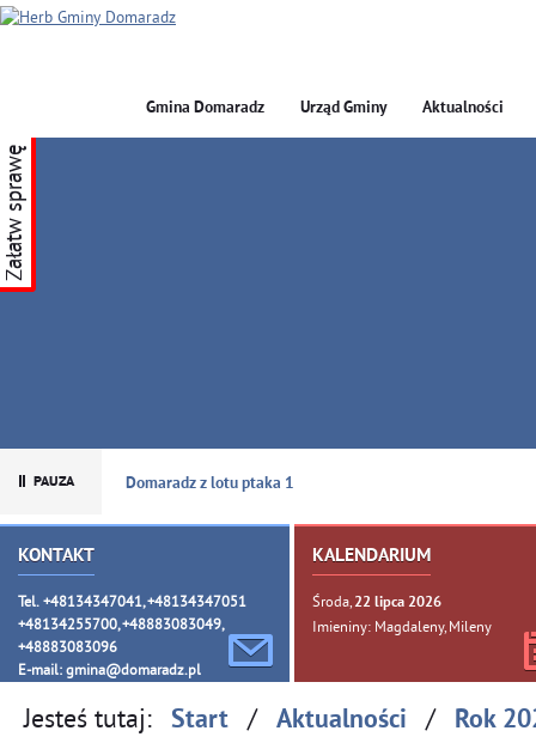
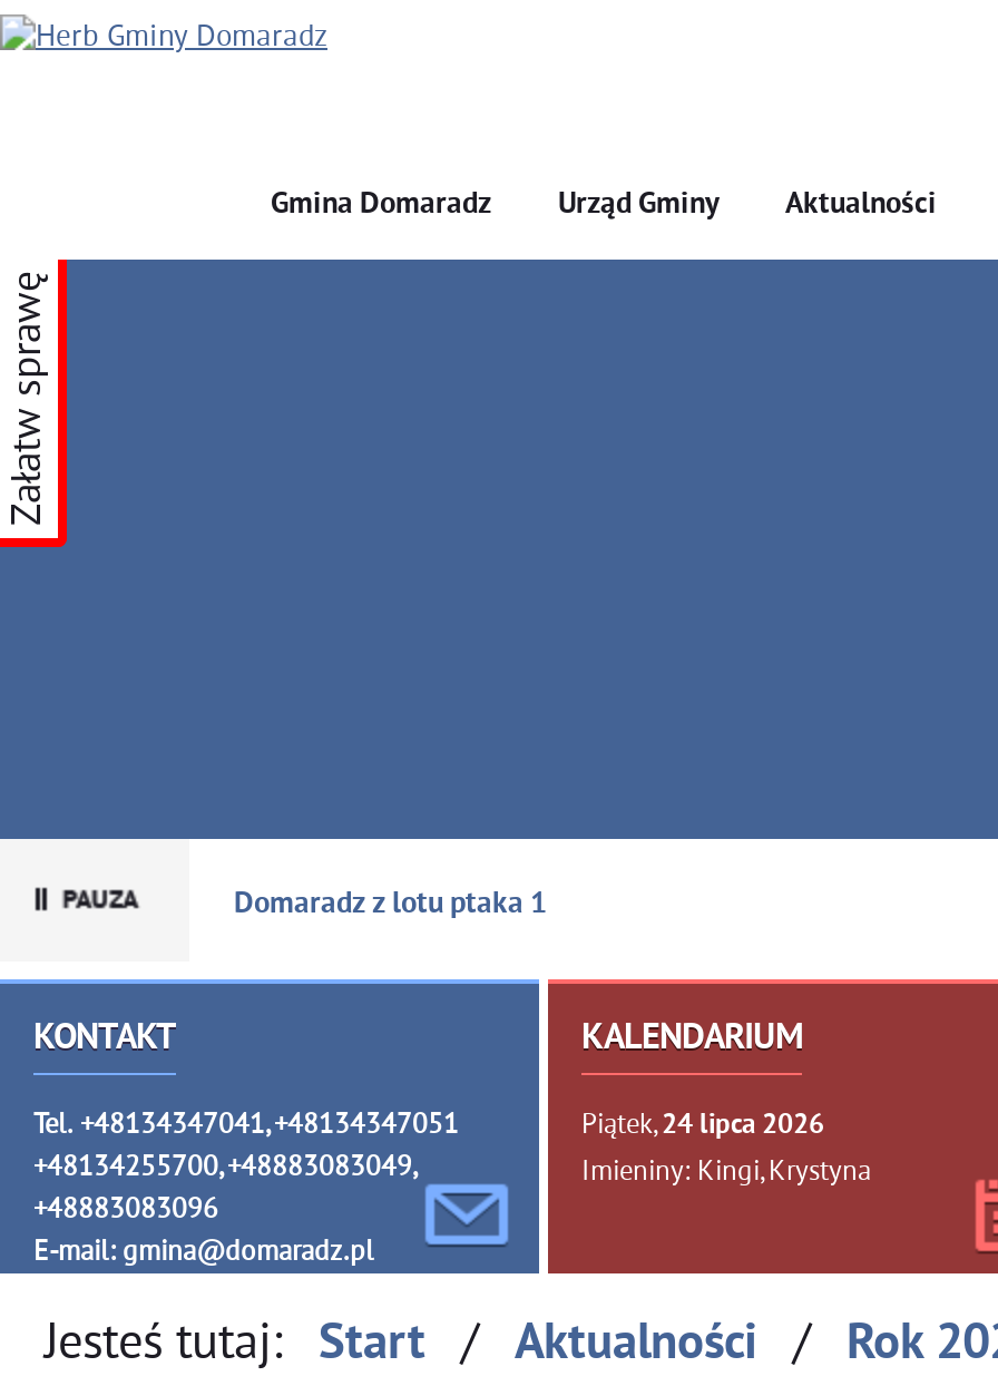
[312,592,441,613] Środa,22 lipca 2026 -> [581,1106,824,1144] Piątek,24 lipca 2026
[312,617,492,635] Imieniny: Magdaleny, Mileny -> [581,1153,871,1187] Imieniny: Kingi, Krystyna

